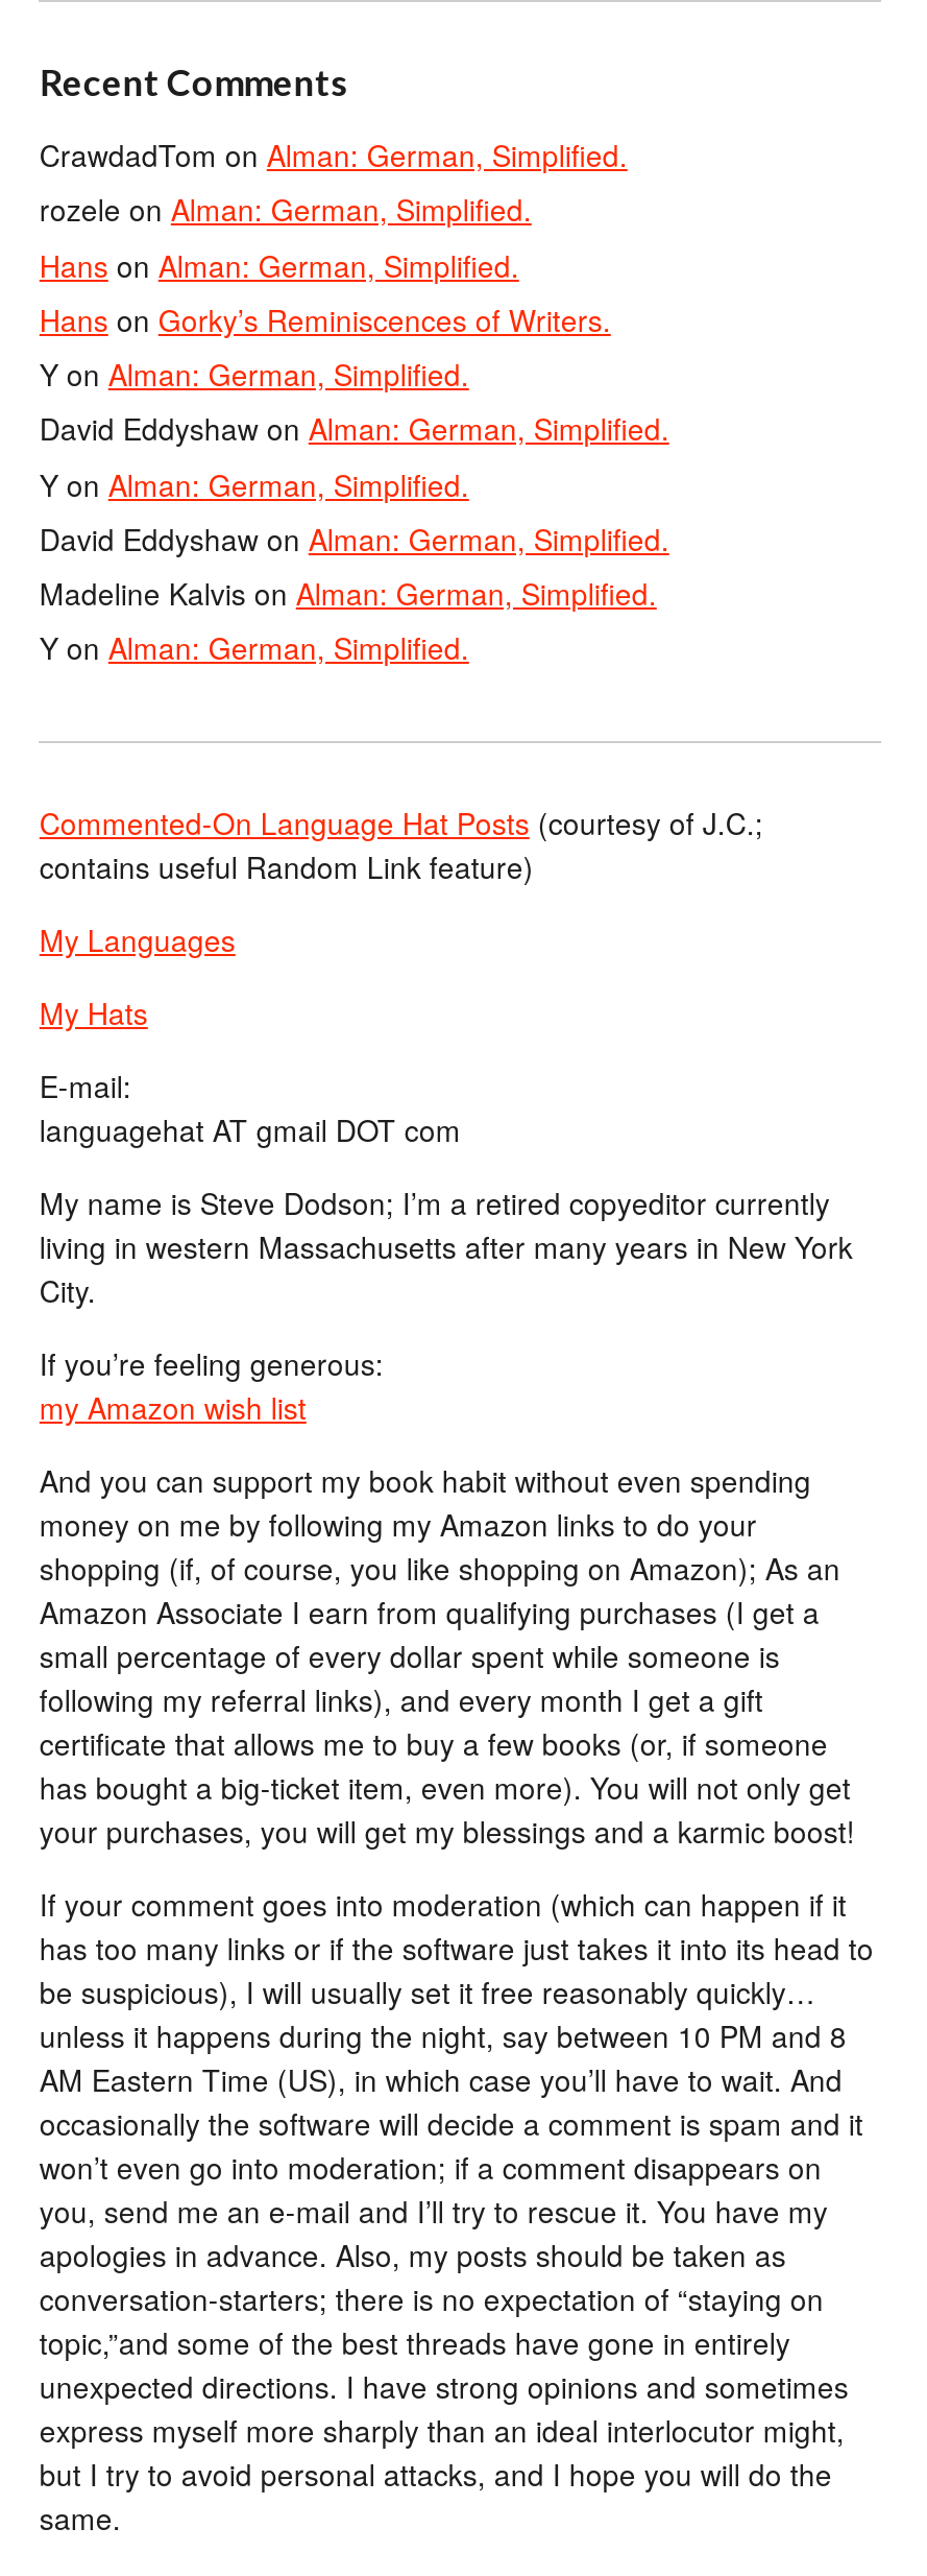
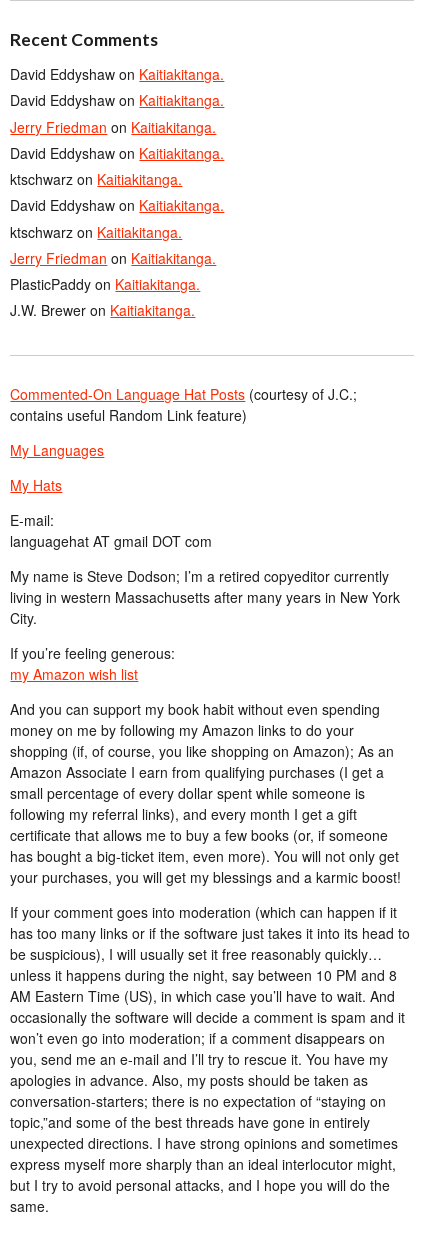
[39,134,669,668] CrawdadTom on Alman: German, Simplified. | rozele on Alman: German, Simplified. | Hans on Alman: German, Simplified. | Hans on Gorky’s Reminiscences of Writers. | Y on Alman: German, Simplified. | David Eddyshaw on Alman: German, Simplified. | Y on Alman: German, Simplified. | David Eddyshaw on Alman: German, Simplified. | Madeline Kalvis on Alman: German, Simplified. | Y on Alman: German, Simplified. -> [10,64,224,320] David Eddyshaw on Kaitiakitanga. | David Eddyshaw on Kaitiakitanga. | Jerry Friedman on Kaitiakitanga. | David Eddyshaw on Kaitiakitanga. | ktschwarz on Kaitiakitanga. | David Eddyshaw on Kaitiakitanga. | ktschwarz on Kaitiakitanga. | Jerry Friedman on Kaitiakitanga. | PlasticPaddy on Kaitiakitanga. | J.W. Brewer on Kaitiakitanga.

